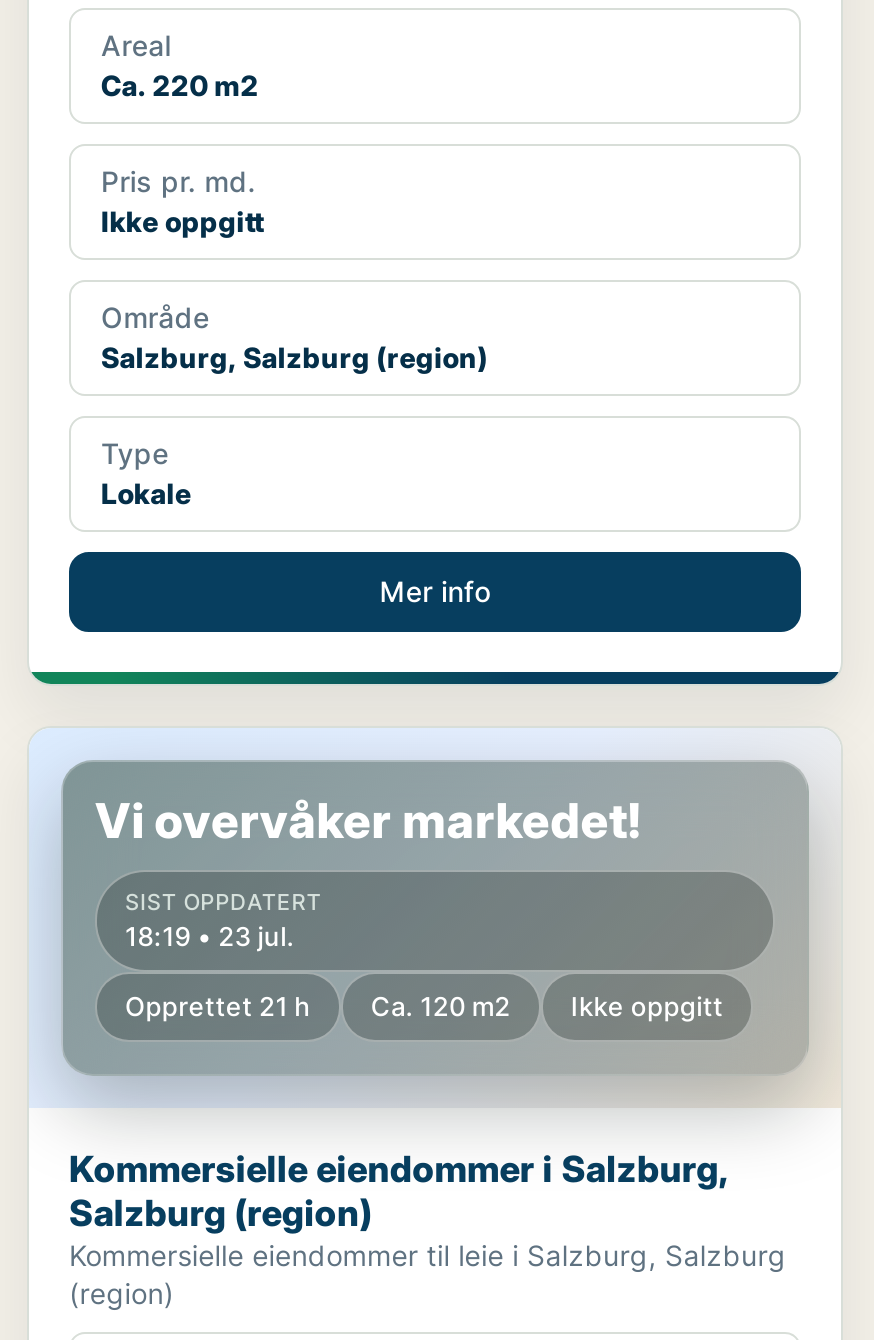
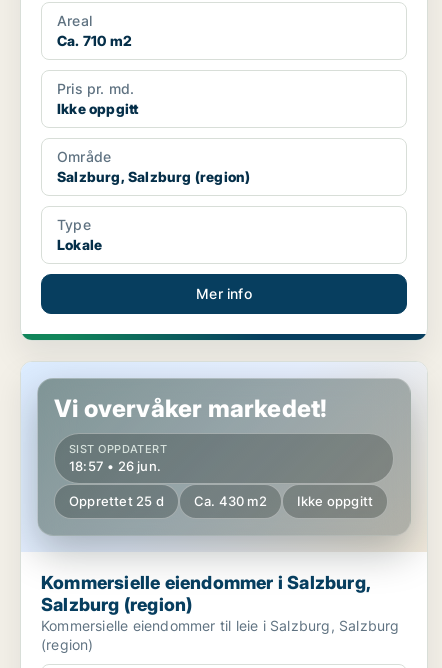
[101,68,259,102] Ca. 220 m2 -> [57,32,132,49] Ca. 710 m2
[125,920,295,952] 18:19 • 23 jul. -> [69,458,161,474] 18:57 • 26 jun.
[125,990,511,1022] Opprettet 21 h | Ca. 120 m2 -> [69,493,267,509] Opprettet 25 d | Ca. 430 m2

